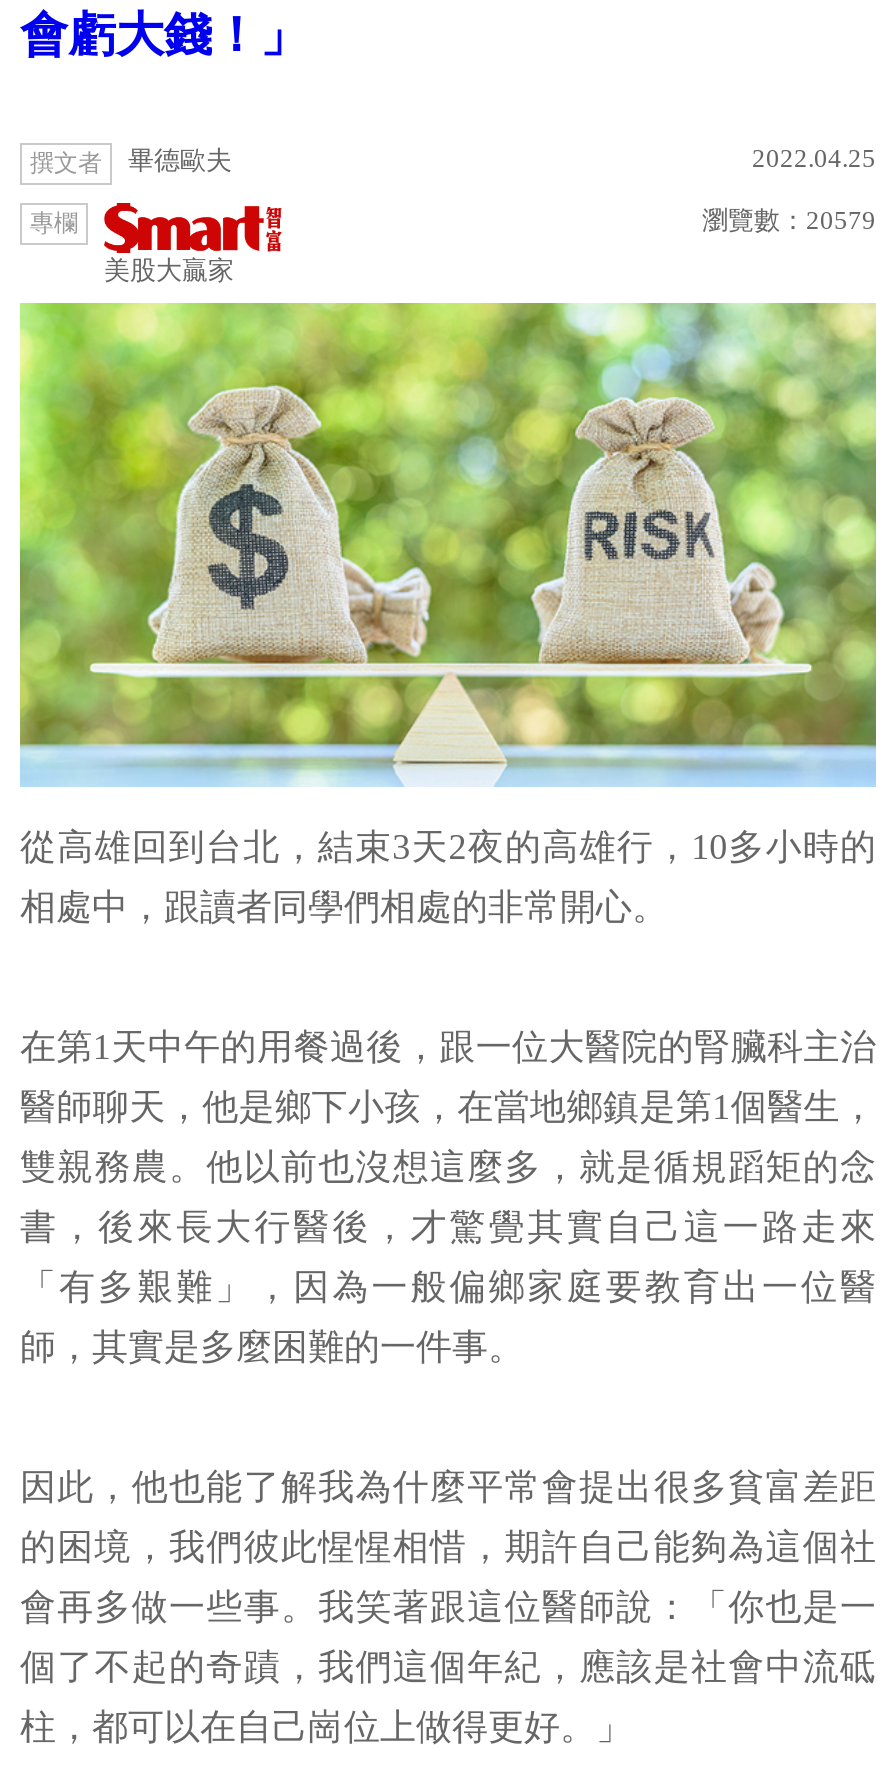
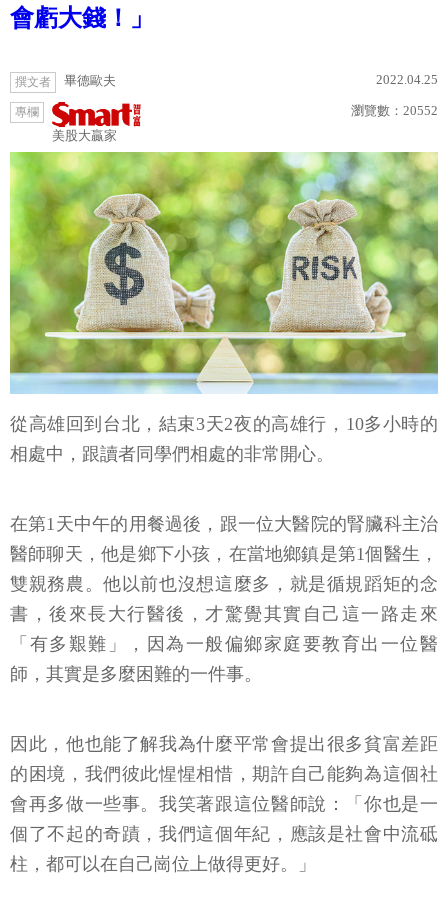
[702,205,876,235] 瀏覽數：20579 -> [351,103,438,118] 瀏覽數：20552

